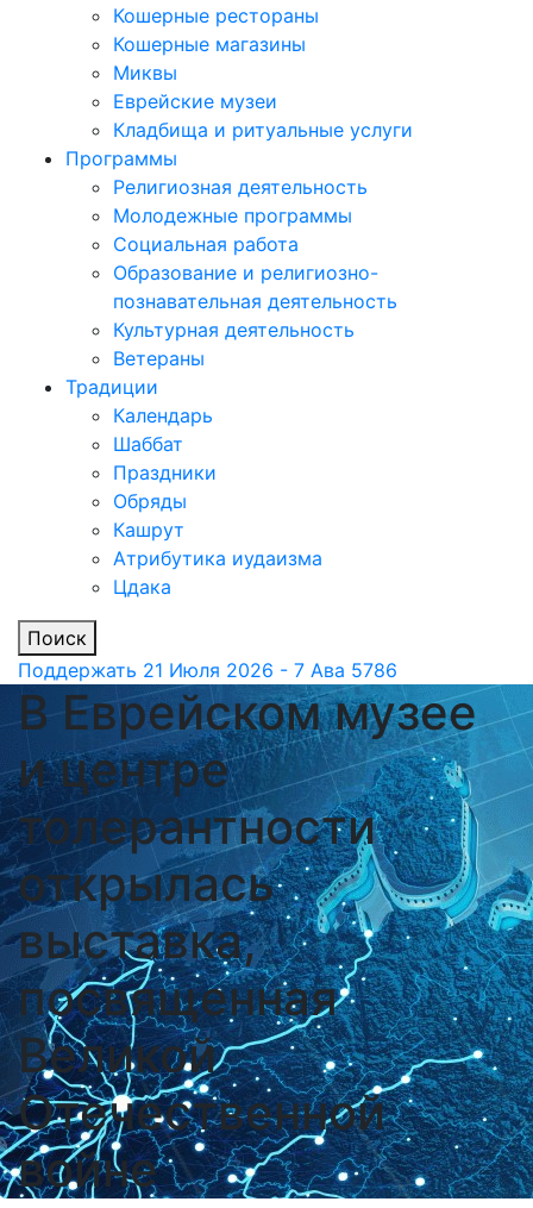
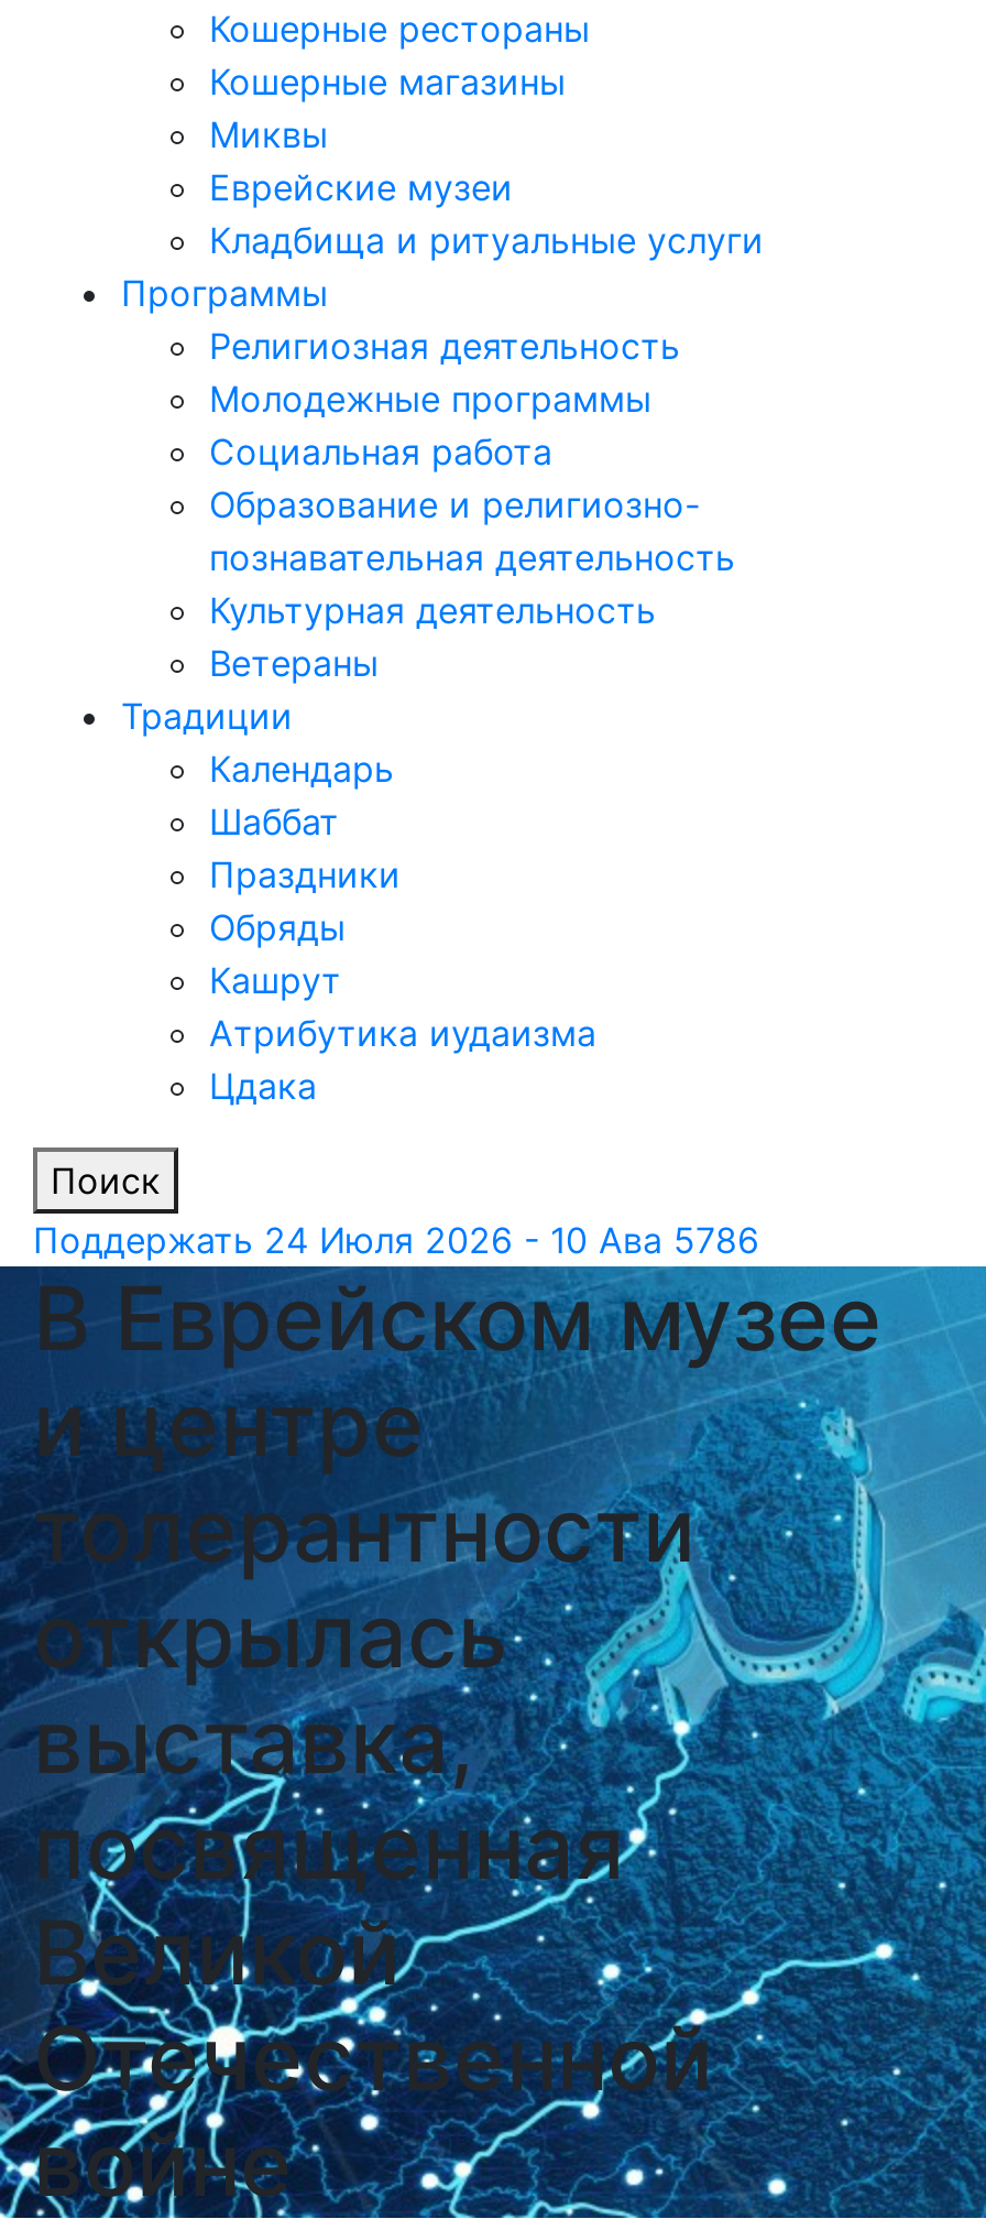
[18,658,397,682] Поддержать 21 Июля 2026 - 7 Ава 5786 -> [33,1218,759,1262] Поддержать 24 Июля 2026 - 10 Ава 5786

